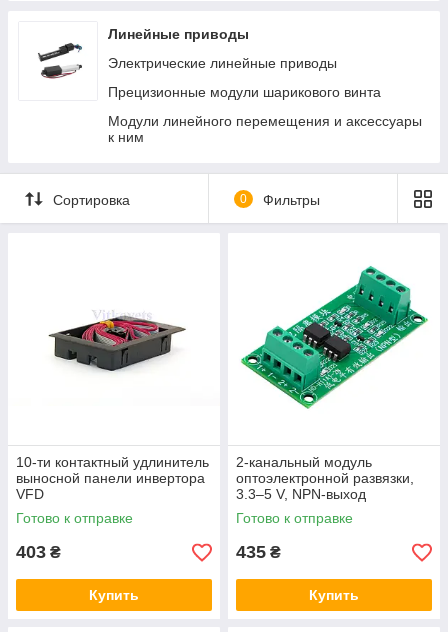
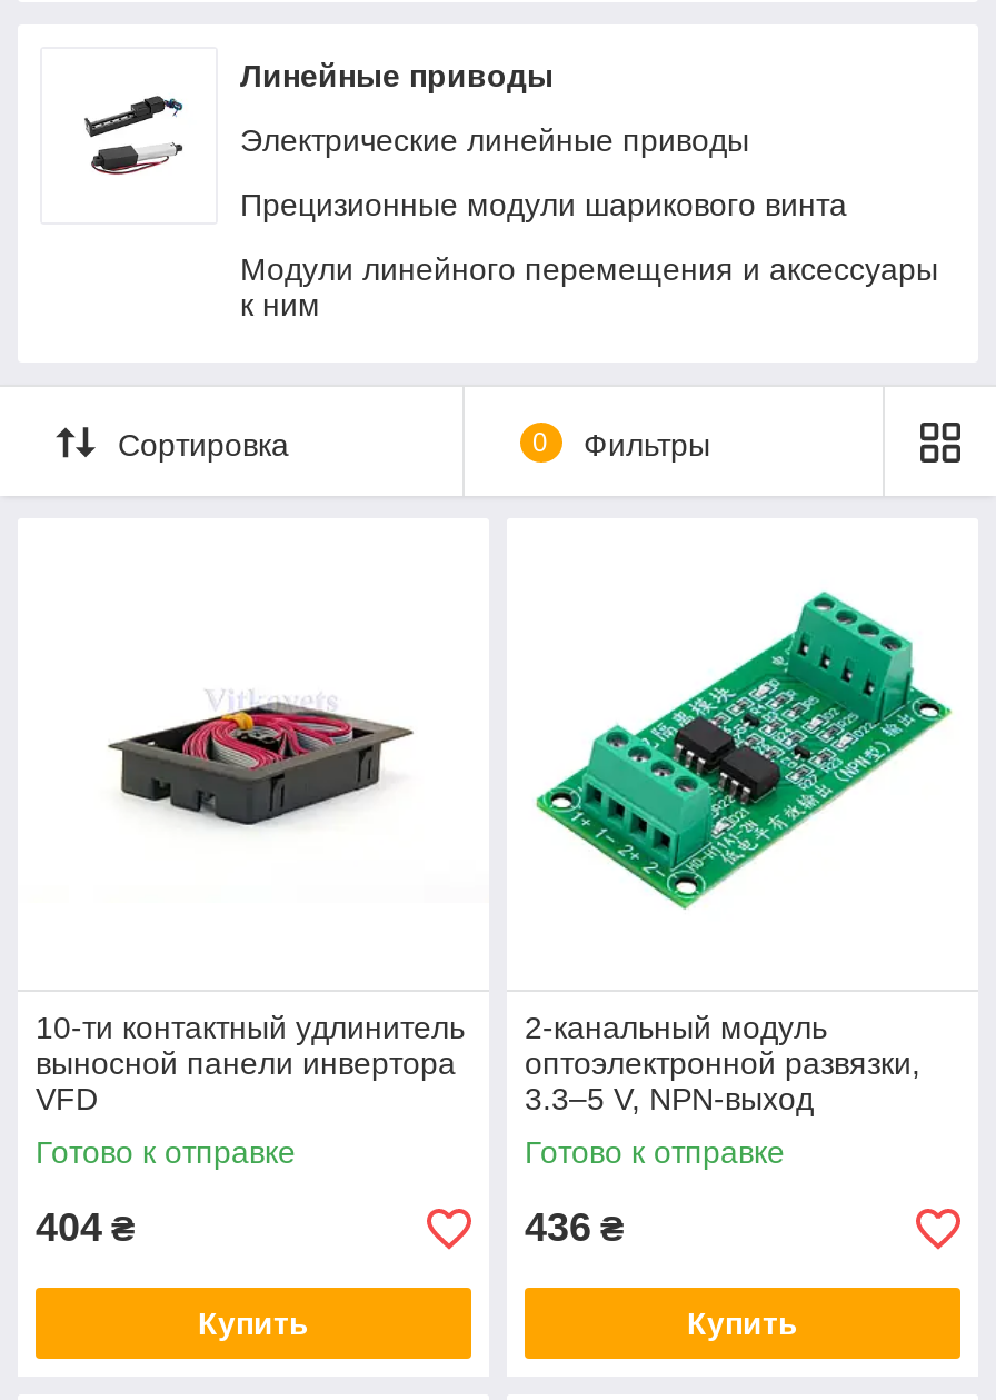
[16,542,61,562] 403 ₴ -> [36,1205,136,1250] 404 ₴
[236,542,281,562] 435 ₴ -> [525,1205,625,1250] 436 ₴

